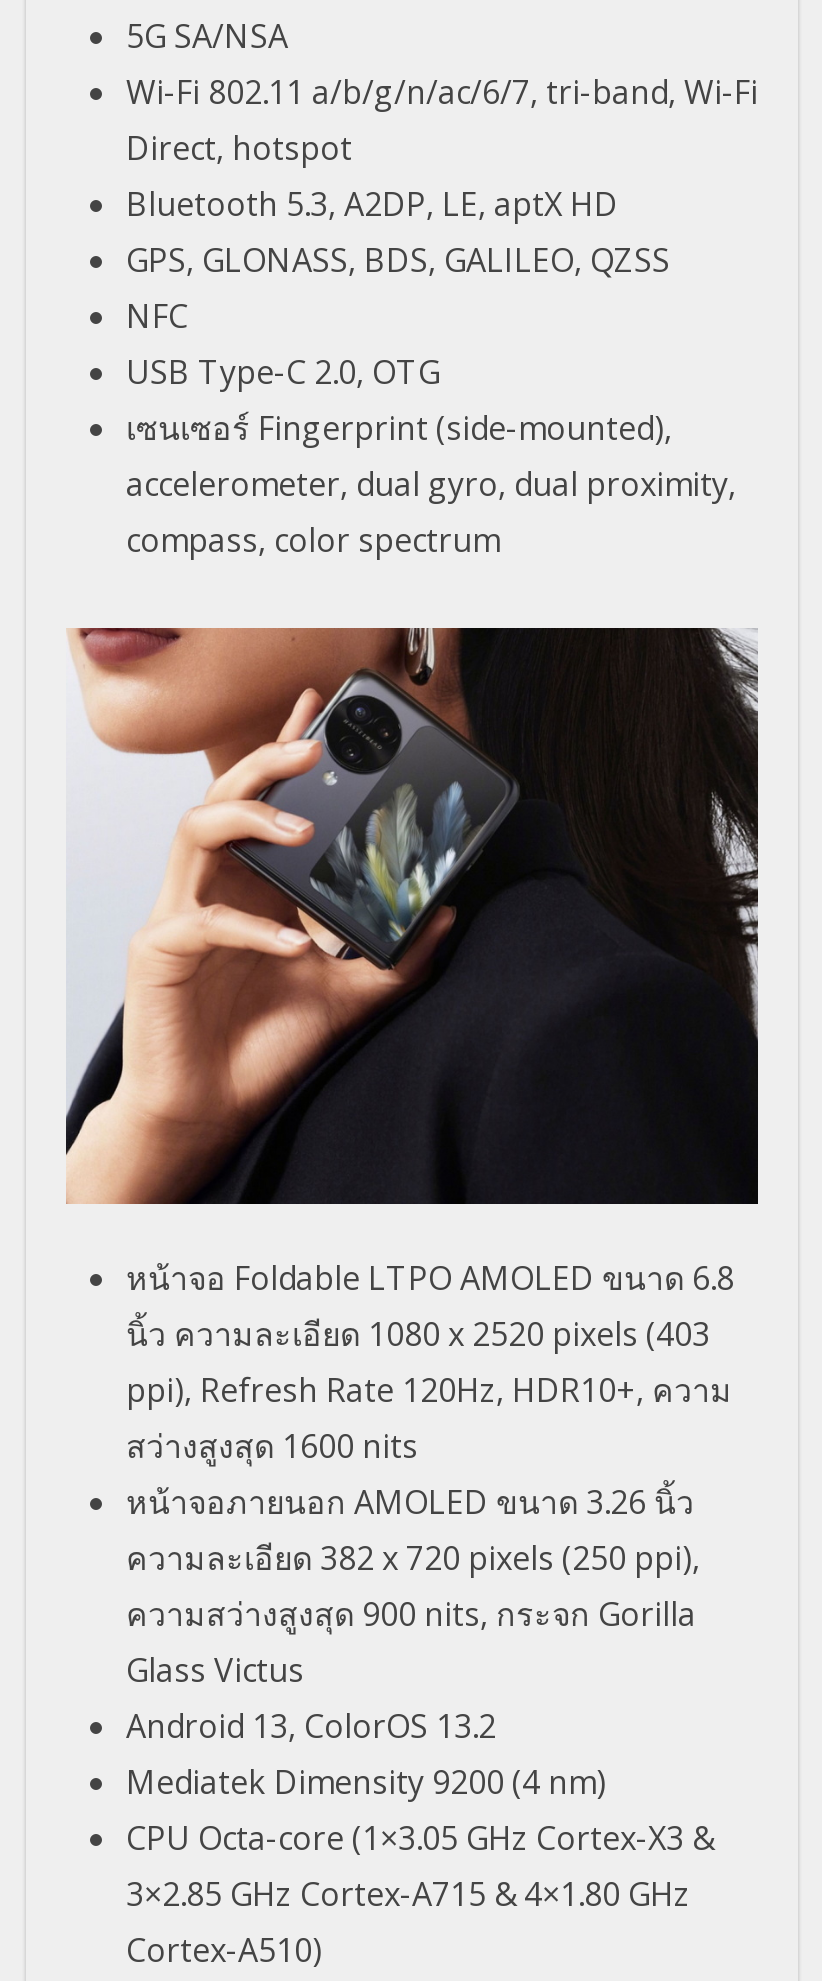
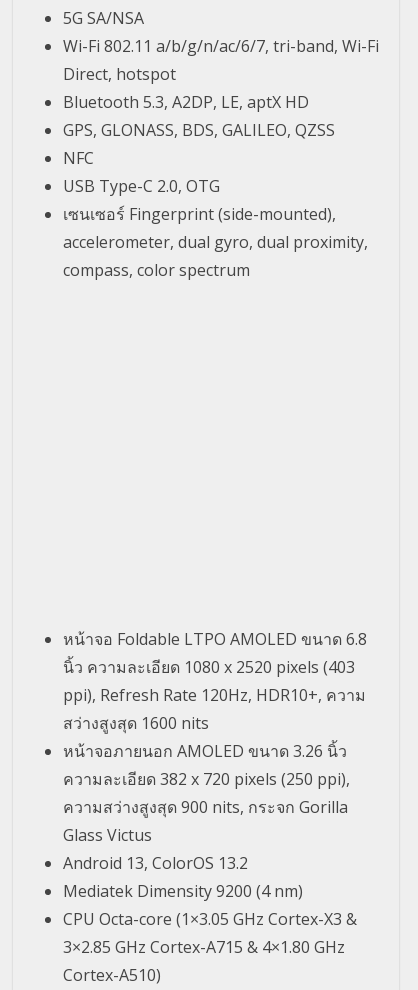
[64,626,760,1206] [image] -> none

